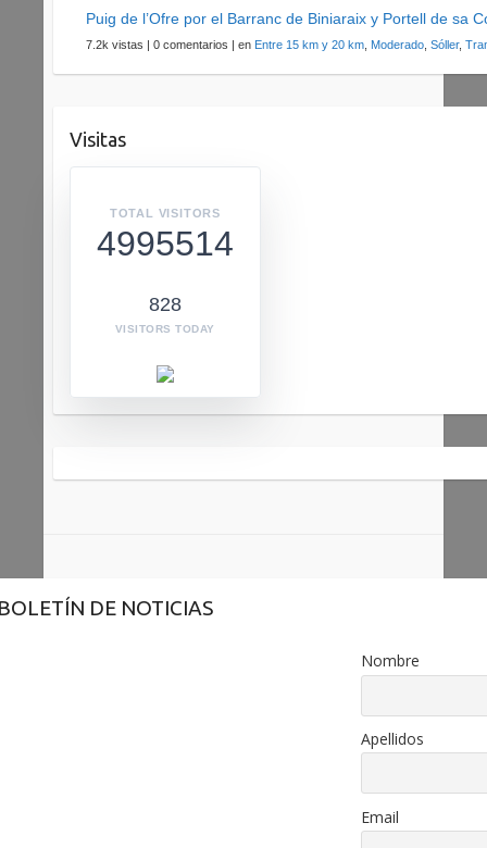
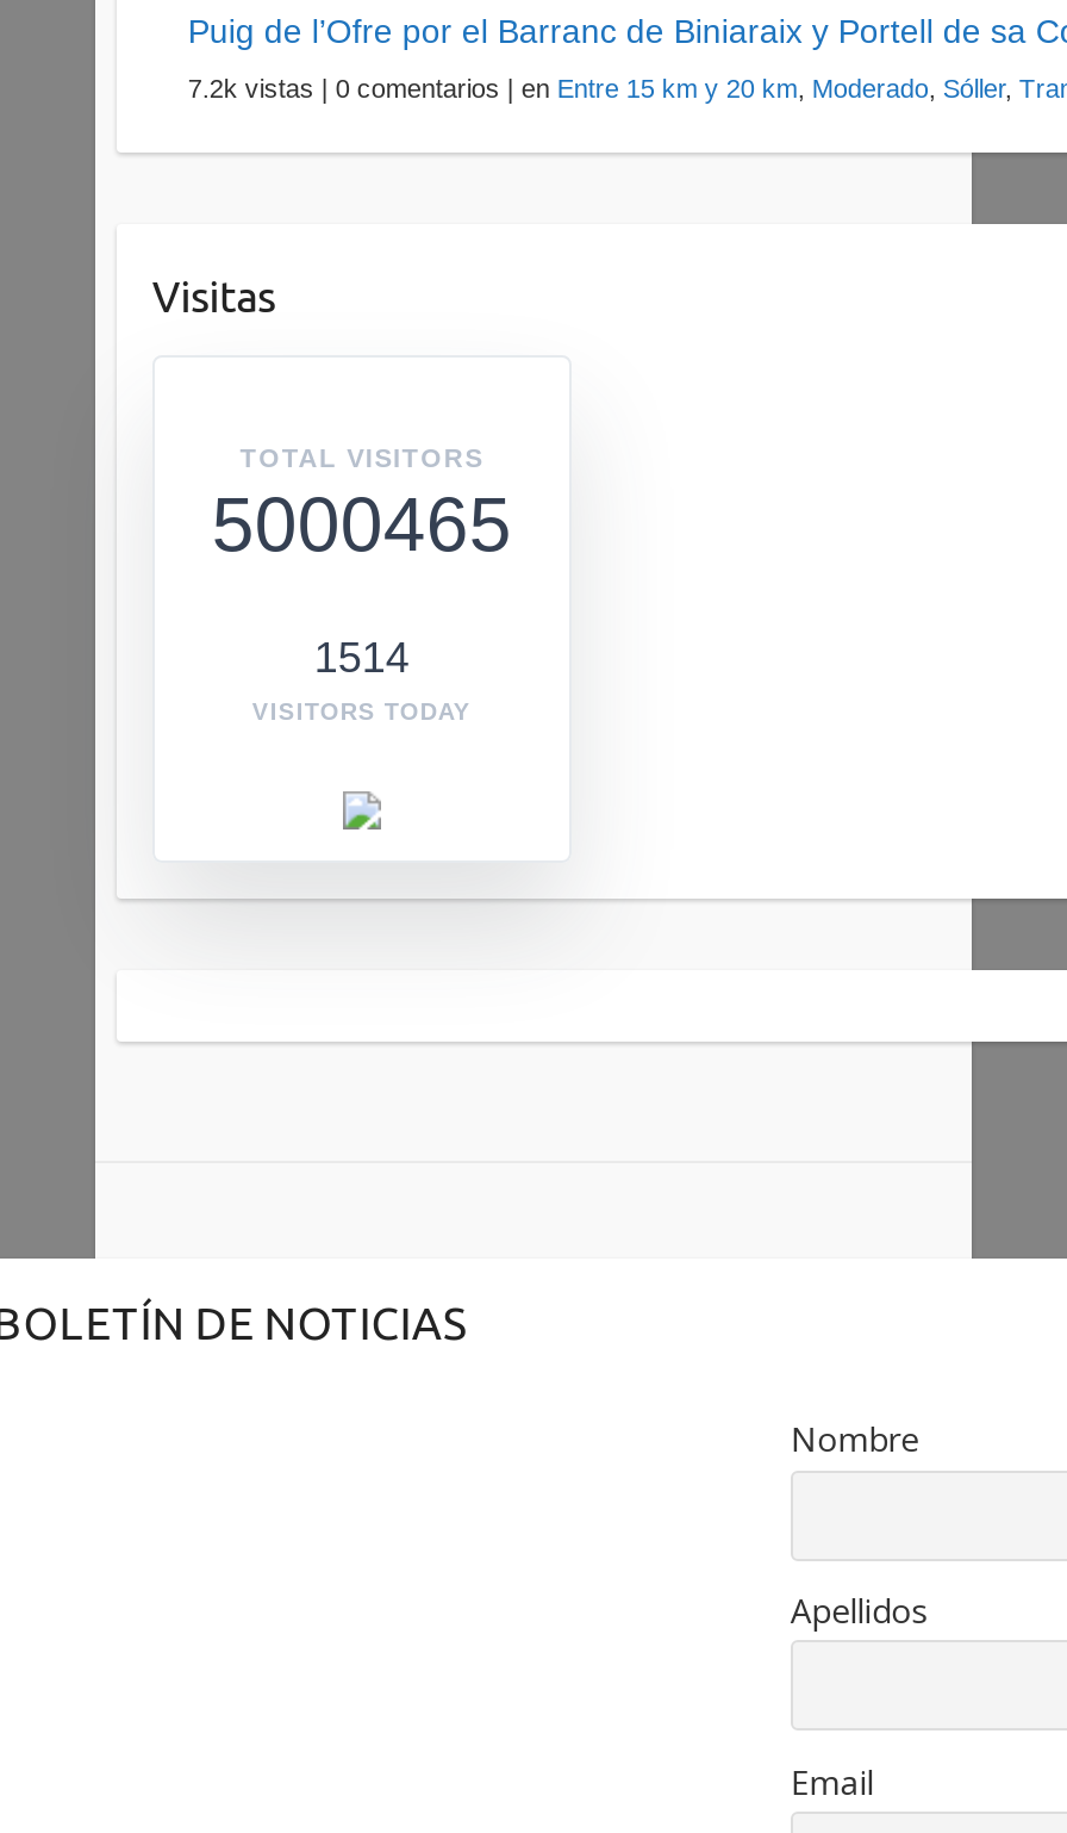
[97,224,234,263] 4995514 -> [212,482,512,568] 5000465
[149,294,181,315] 828 -> [314,635,409,682] 1514

